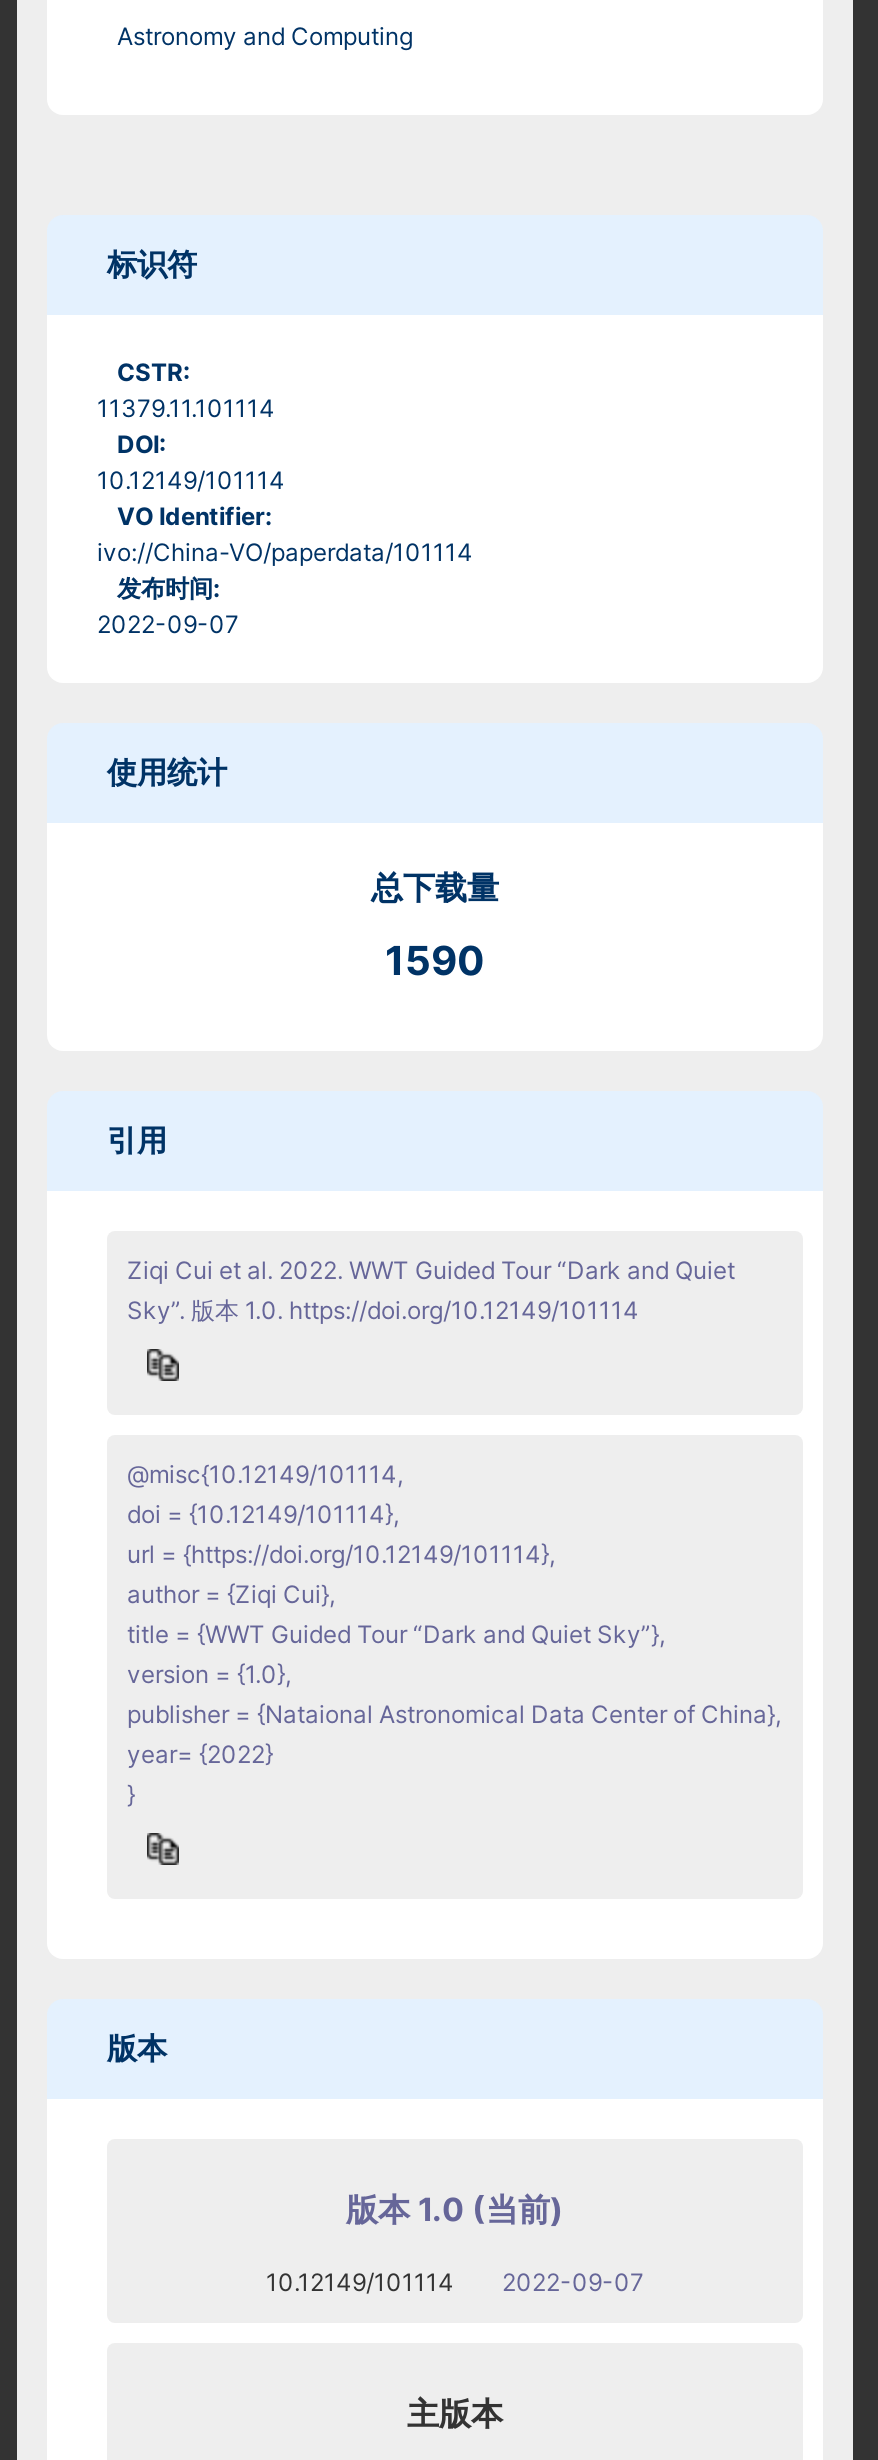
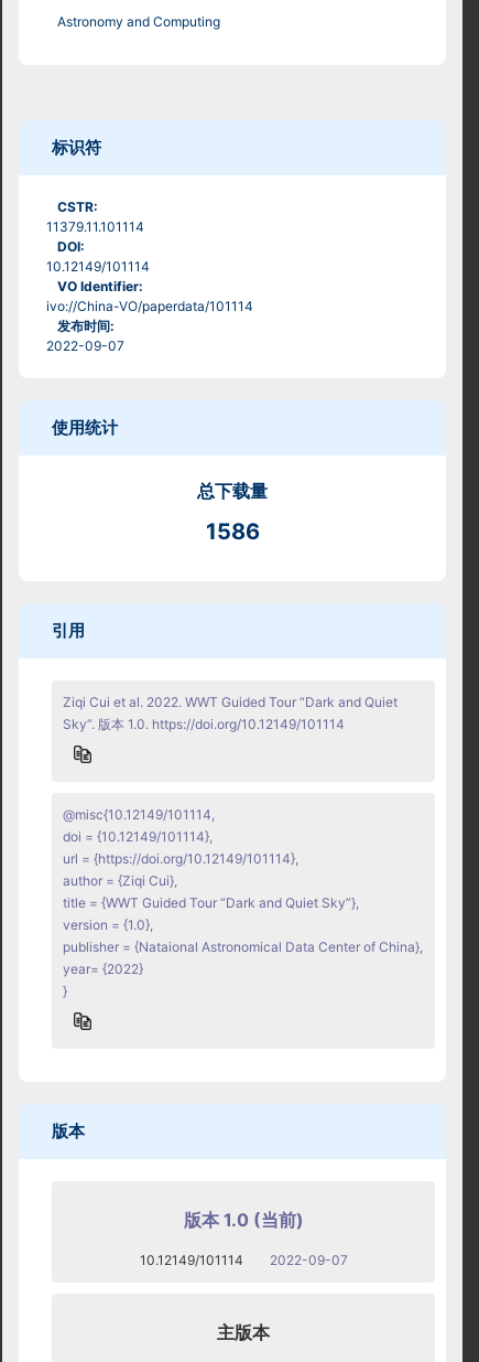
[385,937,485,985] 1590 -> [205,518,259,545] 1586

